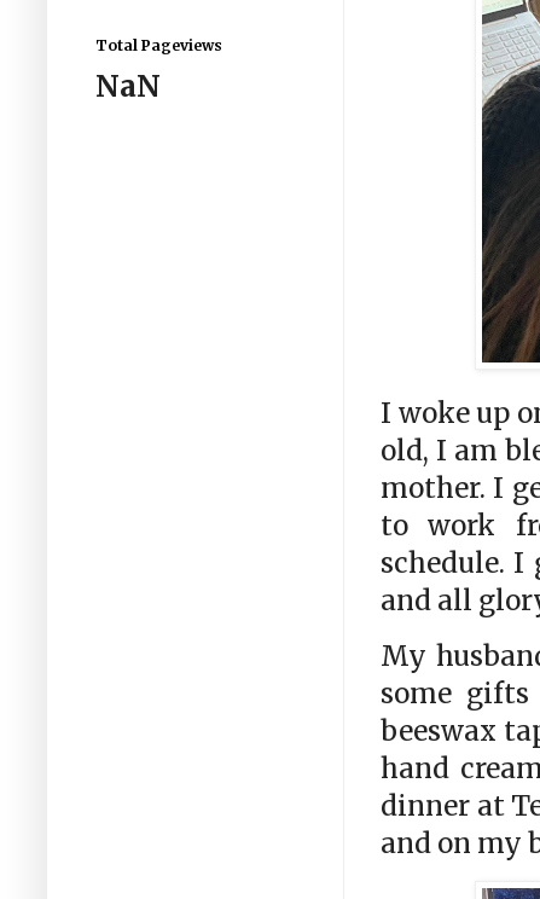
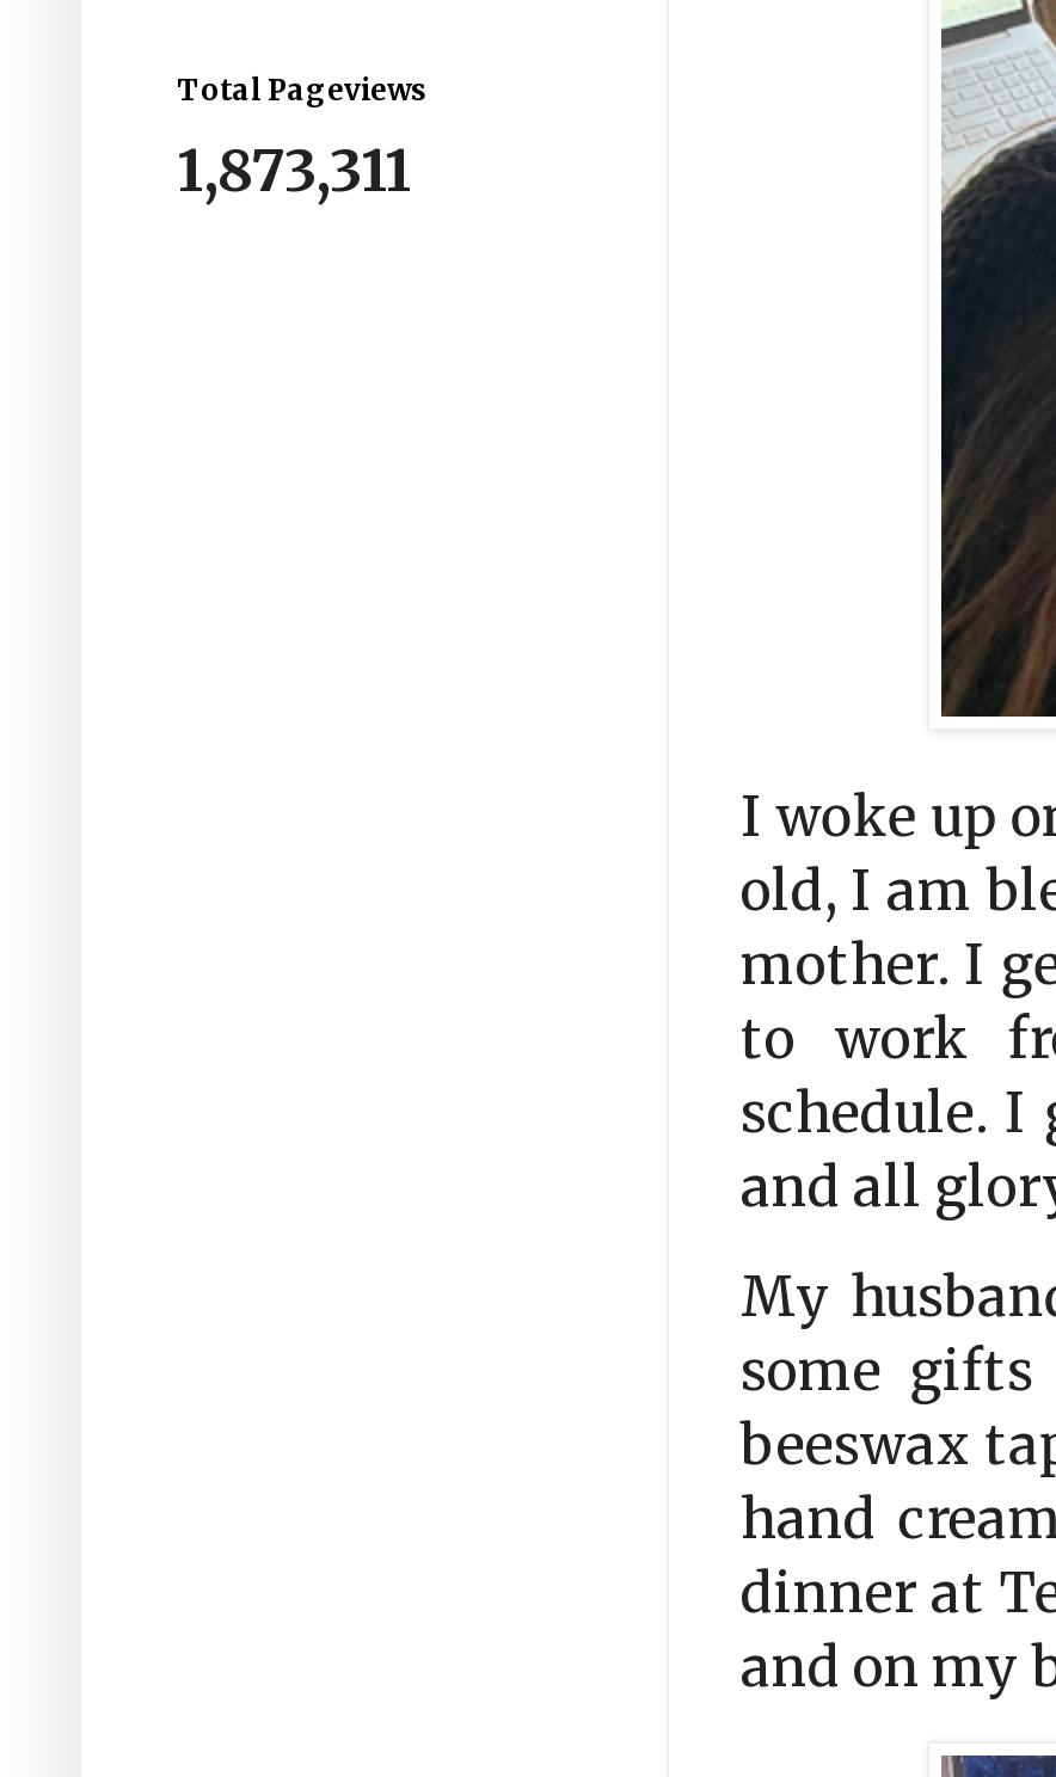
[95,68,161,105] NaN -> [177,134,411,208] 1,873,311

